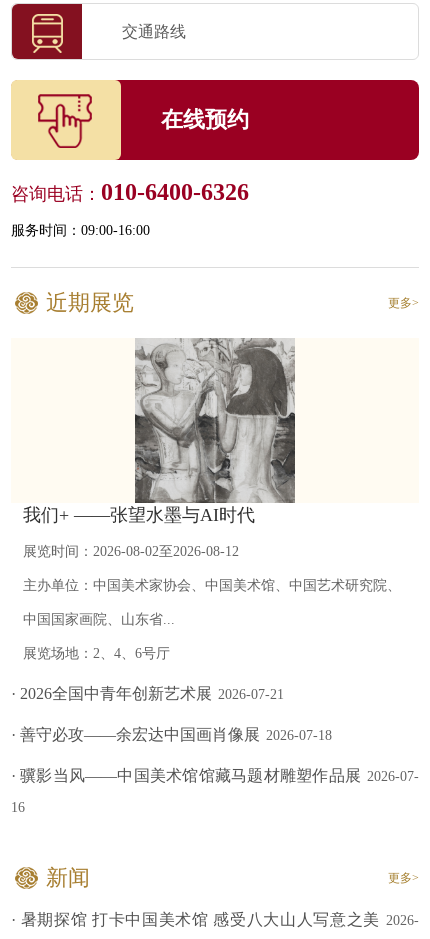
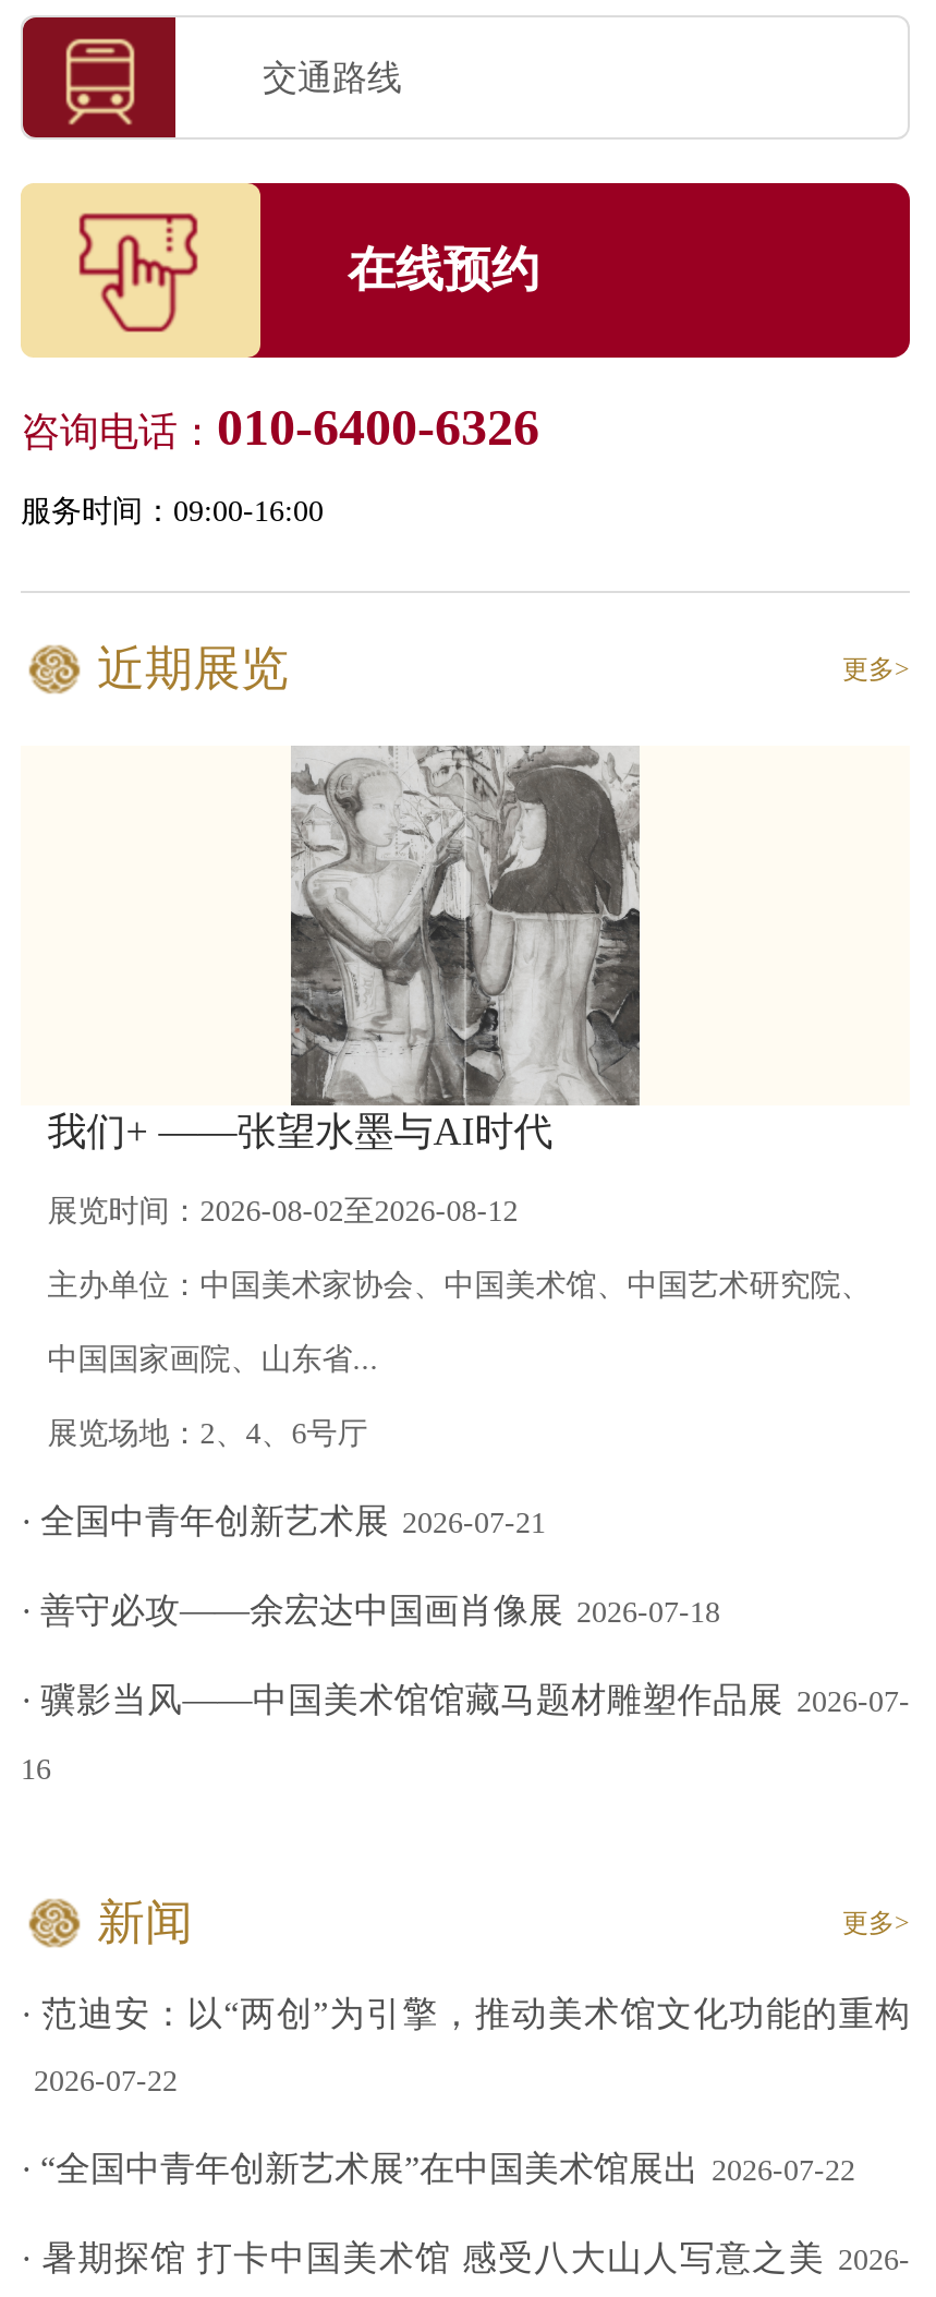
[11,685,284,702] · 2026全国中青年创新艺术展 2026-07-21 -> [21,1502,546,1540] · 全国中青年创新艺术展 2026-07-21
none -> [21,1995,910,2187] · 范迪安：以“两创”为引擎，推动美术馆文化功能的重构 | 2026-07-22 | · “全国中青年创新艺术展”在中国美术馆展出 2026-07-22

